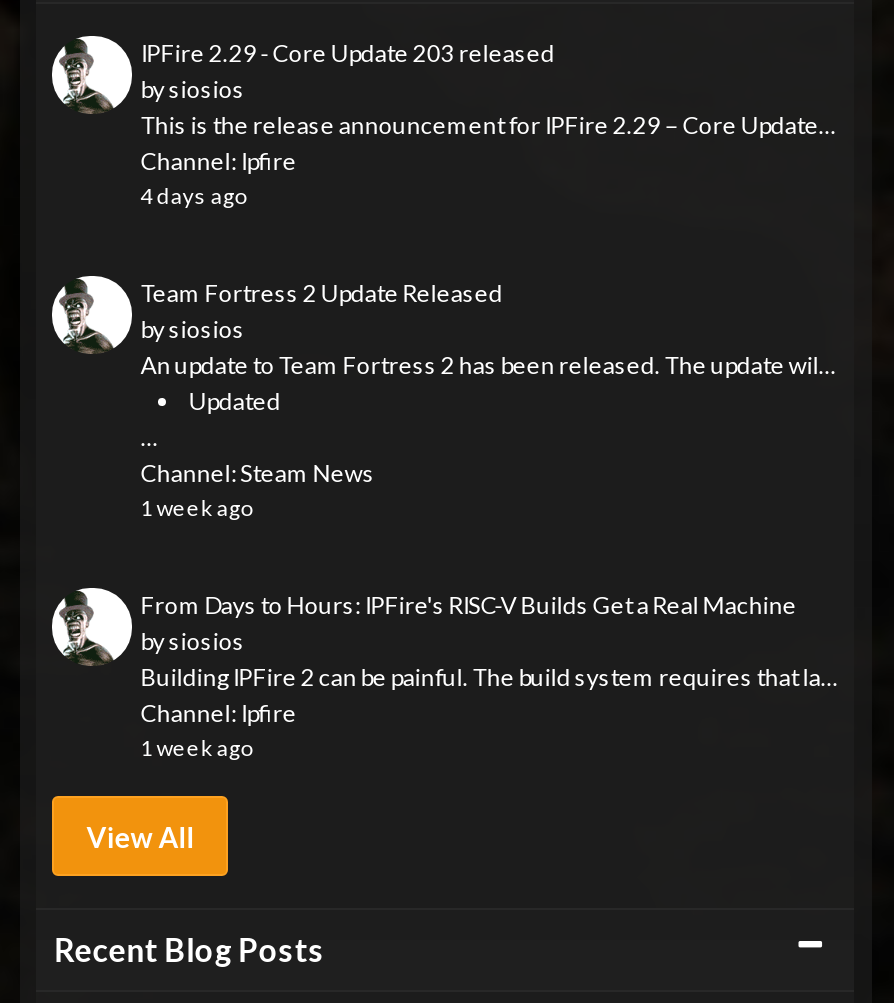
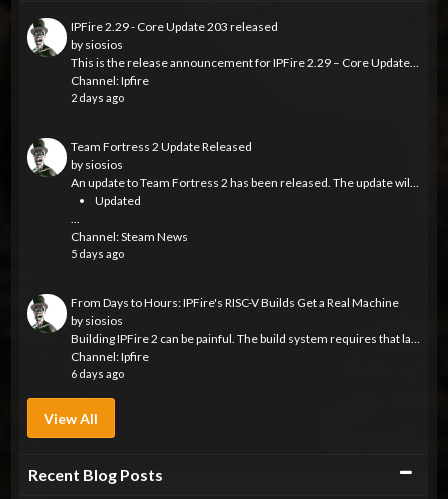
[140,182,246,208] 4 days ago -> [71,91,124,104] 2 days ago
[140,494,252,520] 1 week ago -> [71,247,124,260] 5 days ago
[140,734,252,760] 1 week ago -> [71,367,124,380] 6 days ago

